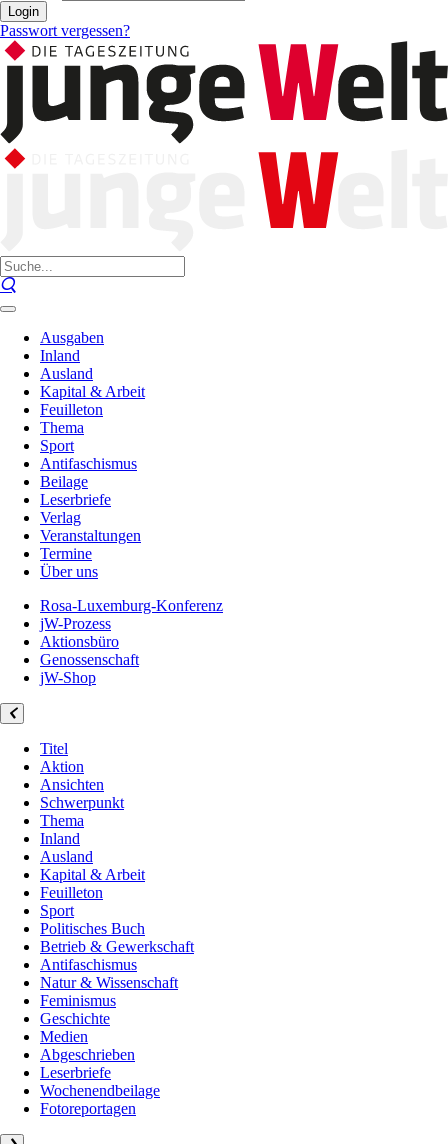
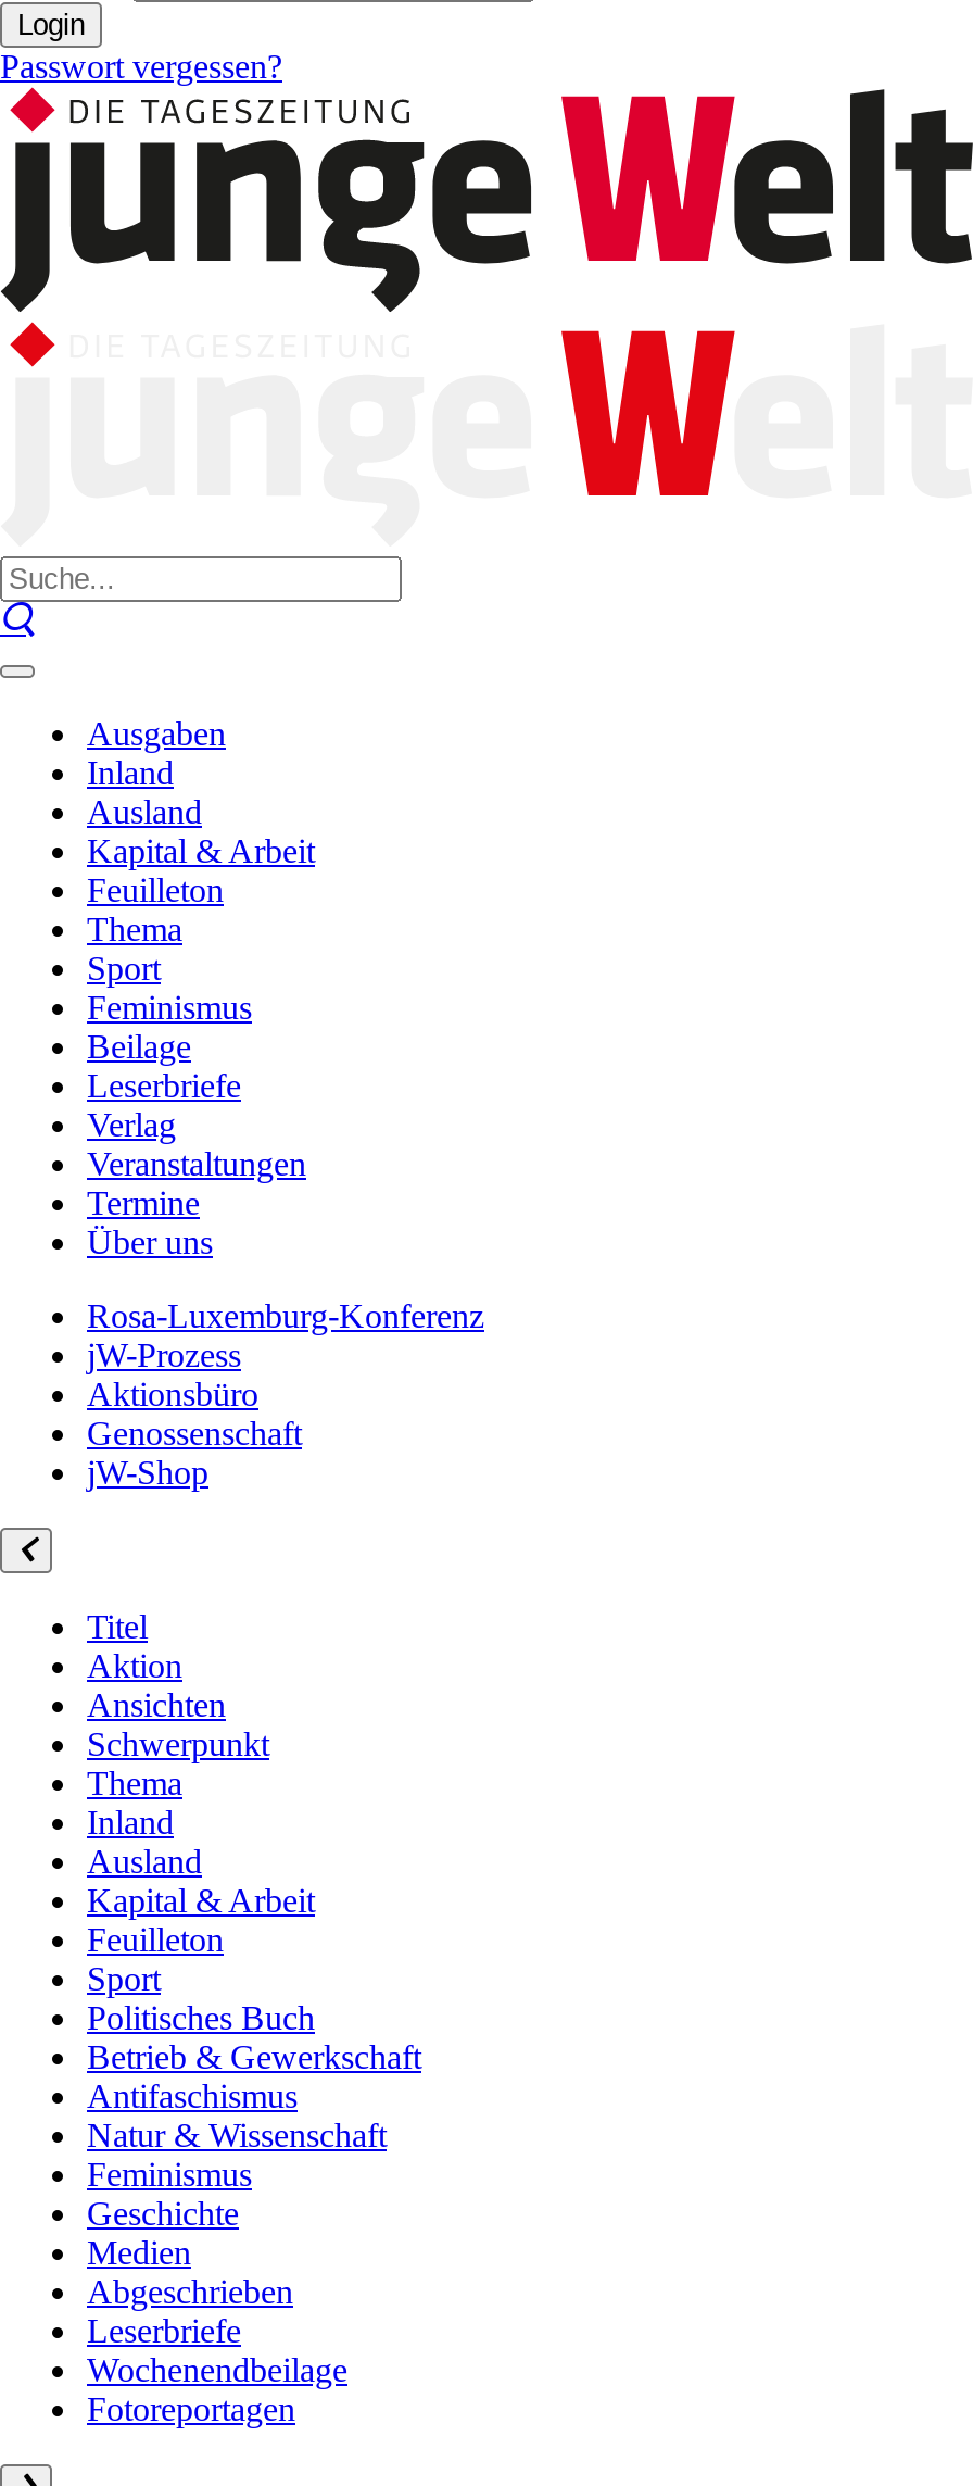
[40,455,137,472] Antifaschismus -> [87,989,252,1026] Feminismus

